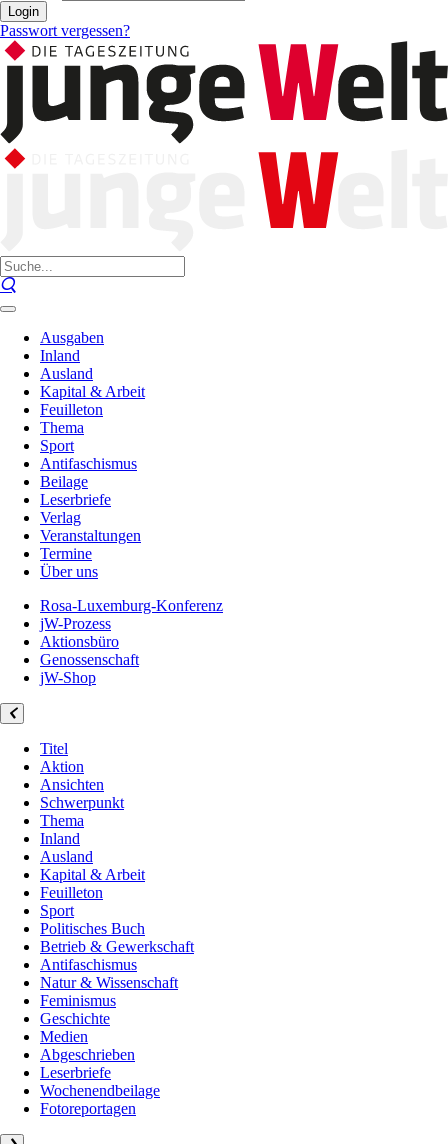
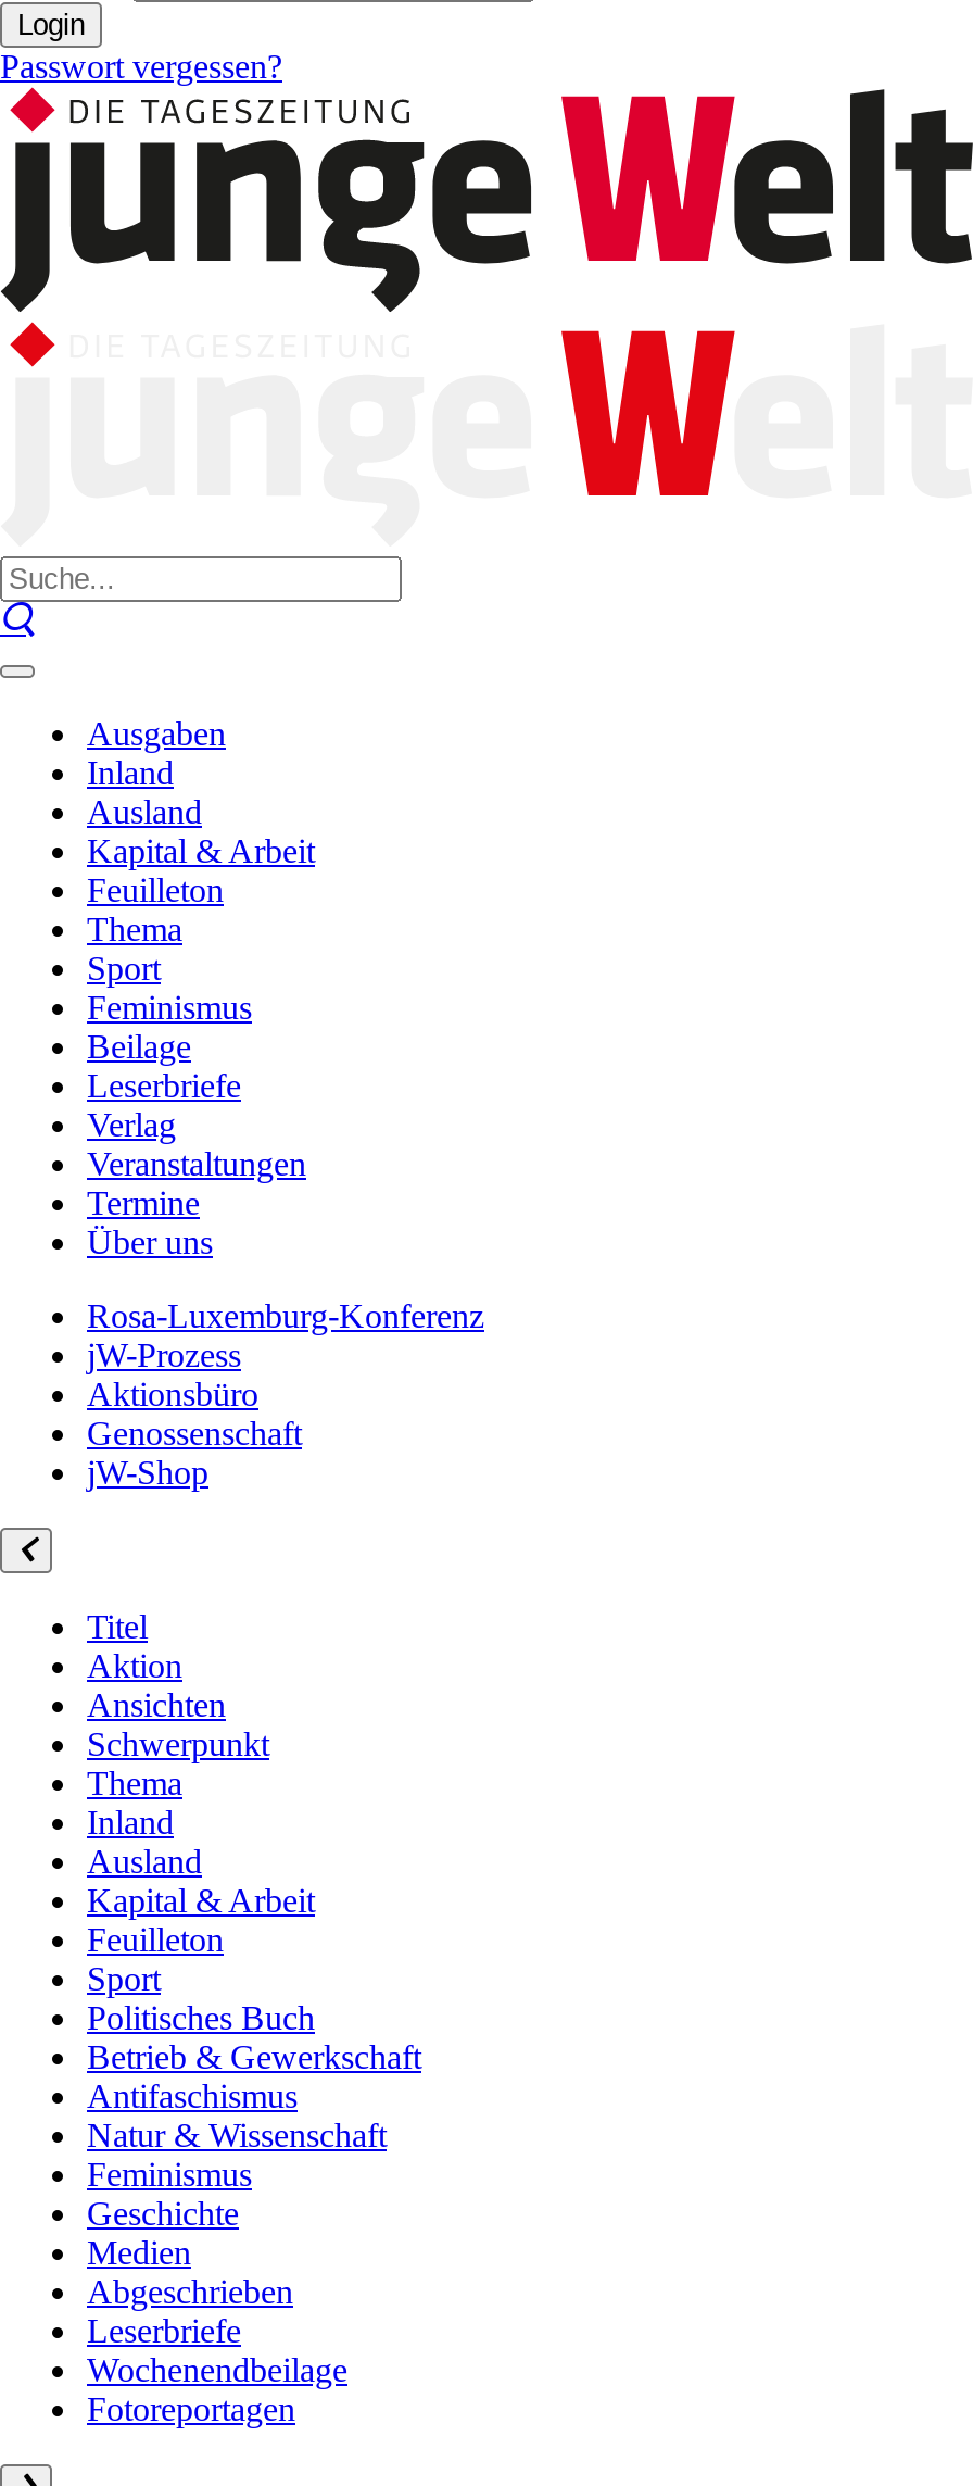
[40,455,137,472] Antifaschismus -> [87,989,252,1026] Feminismus

